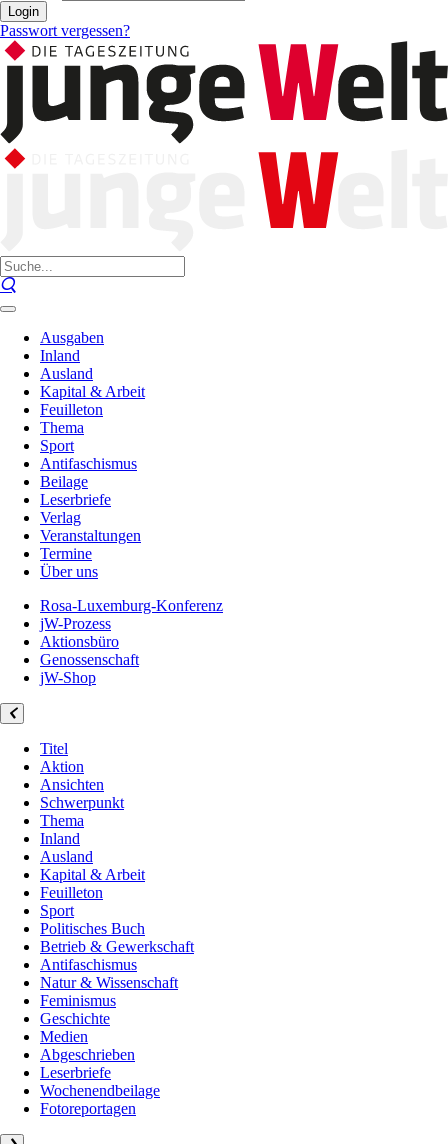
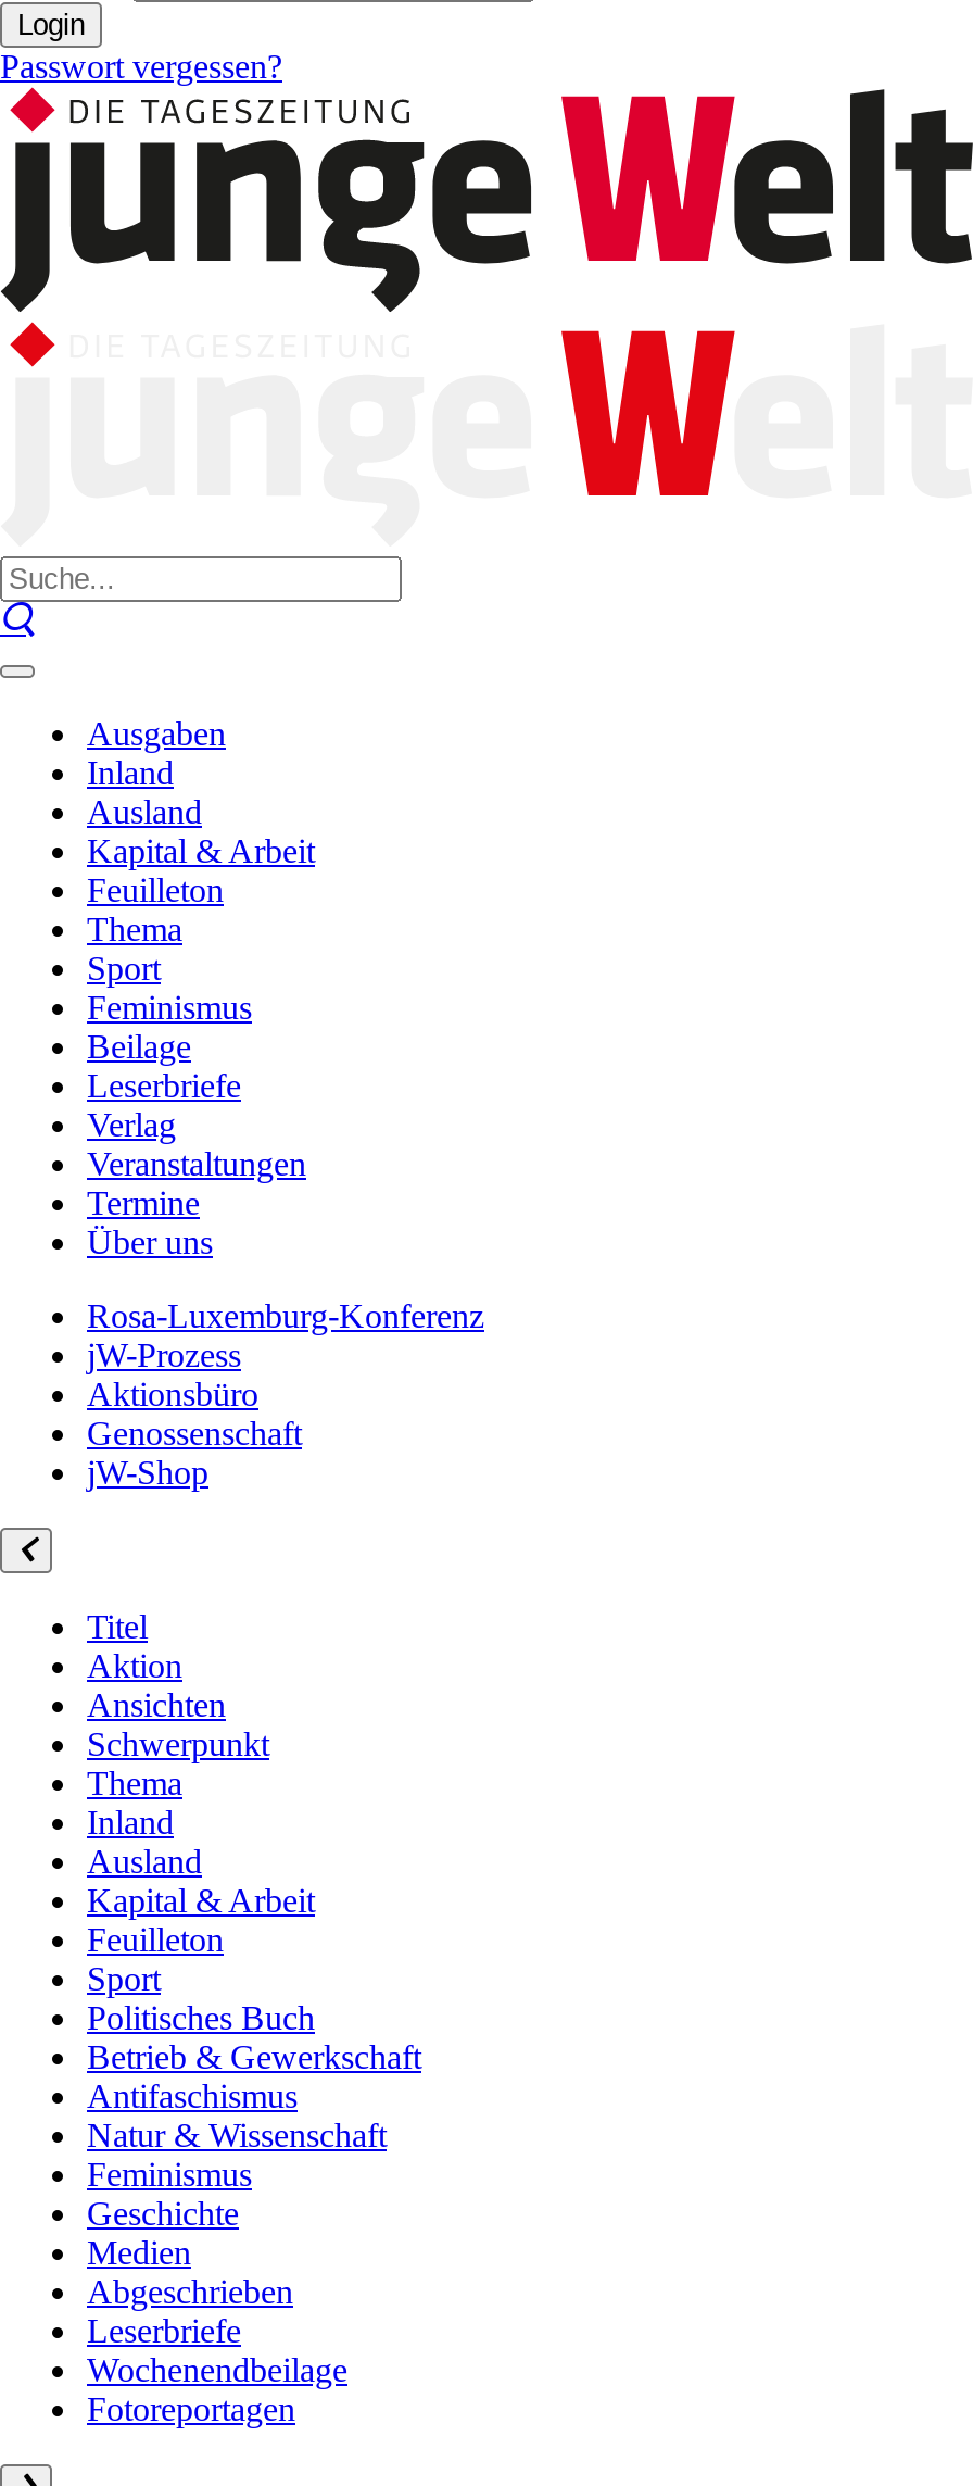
[40,455,137,472] Antifaschismus -> [87,989,252,1026] Feminismus

